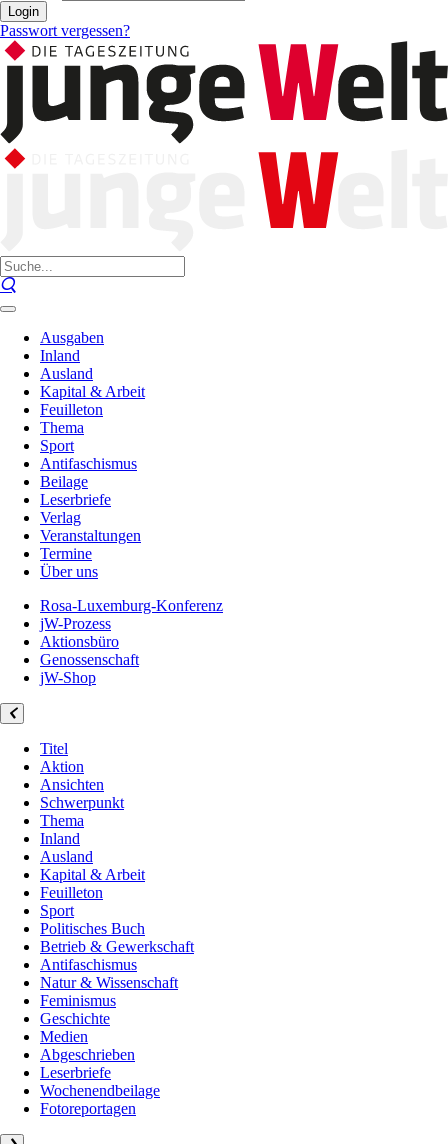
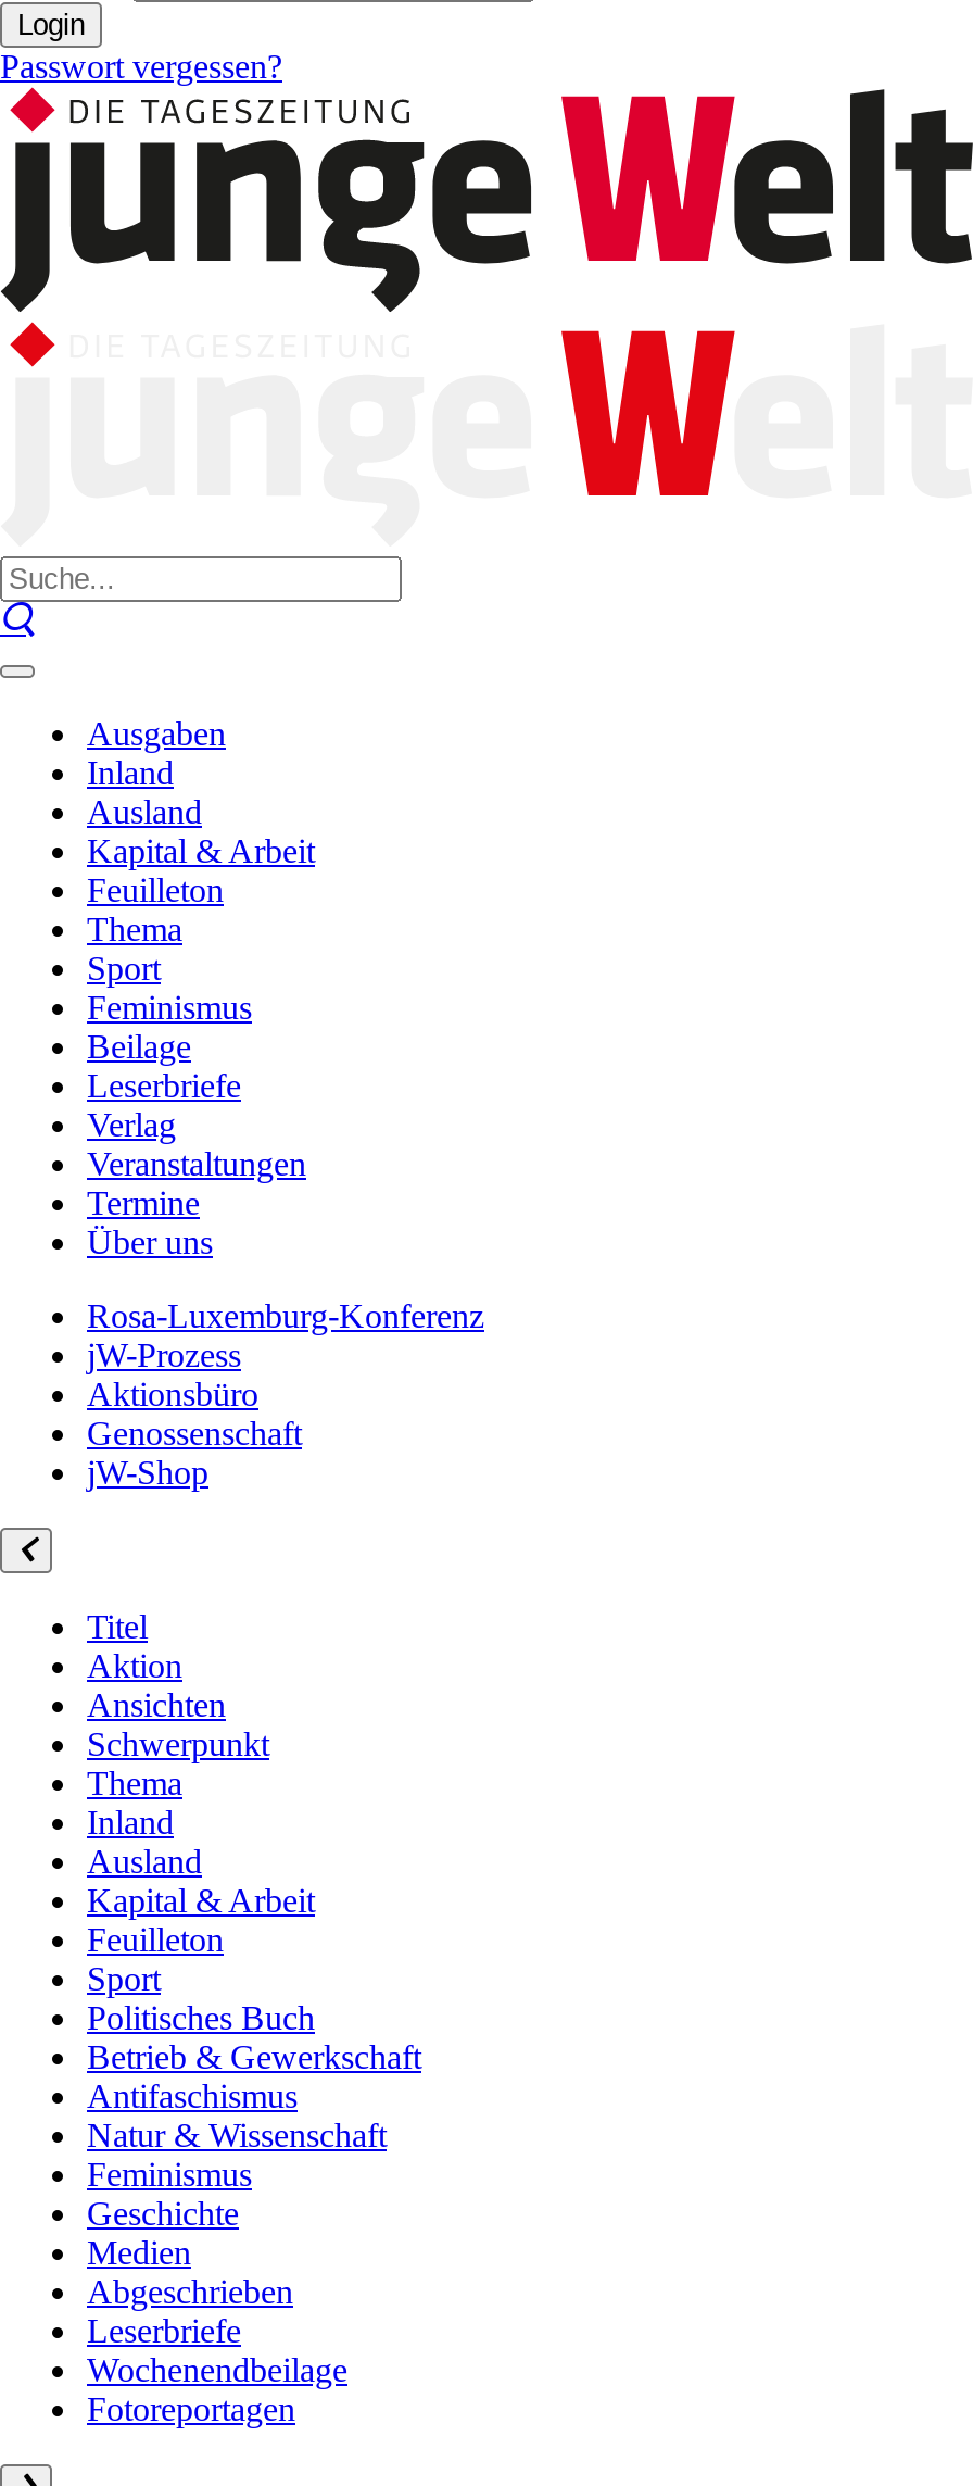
[40,455,137,472] Antifaschismus -> [87,989,252,1026] Feminismus

